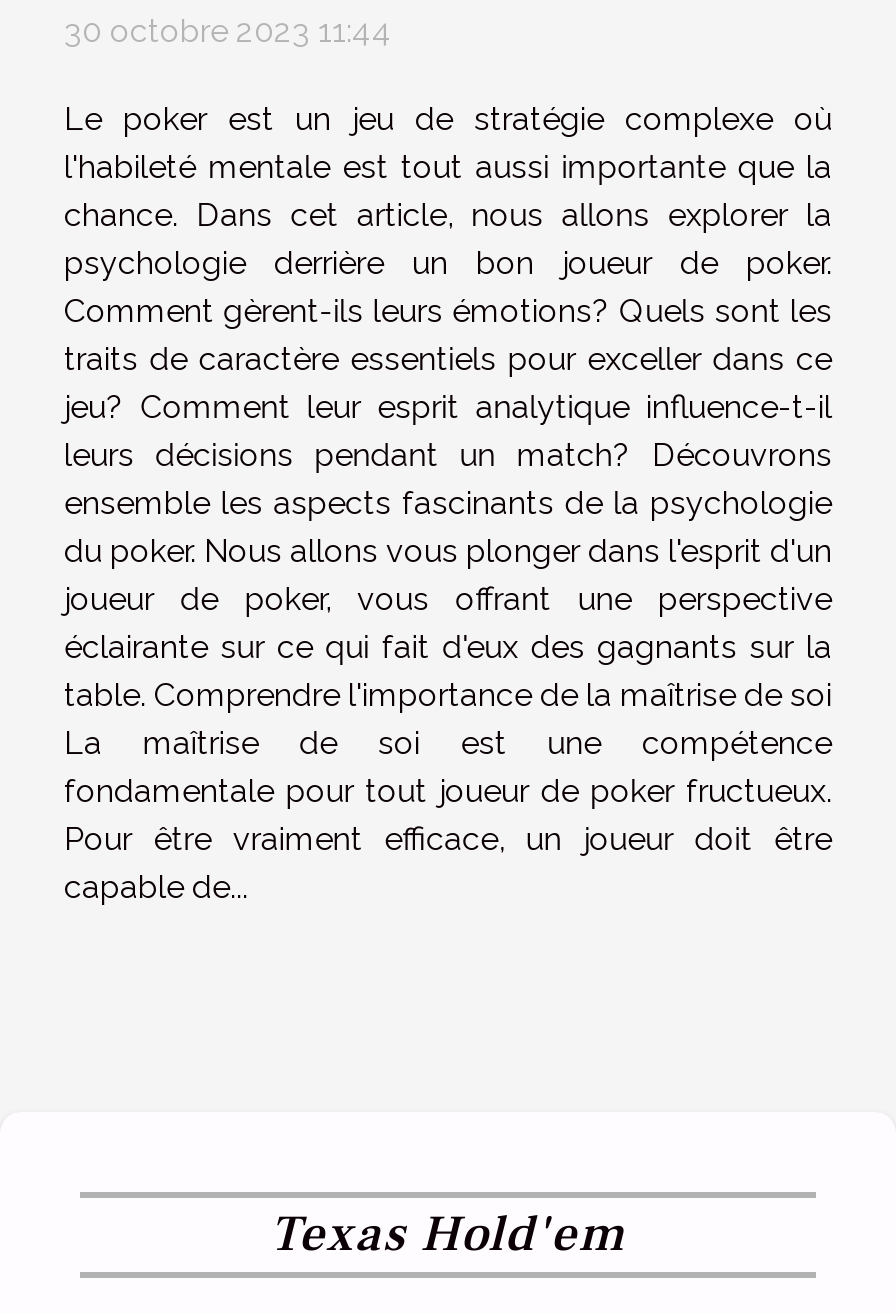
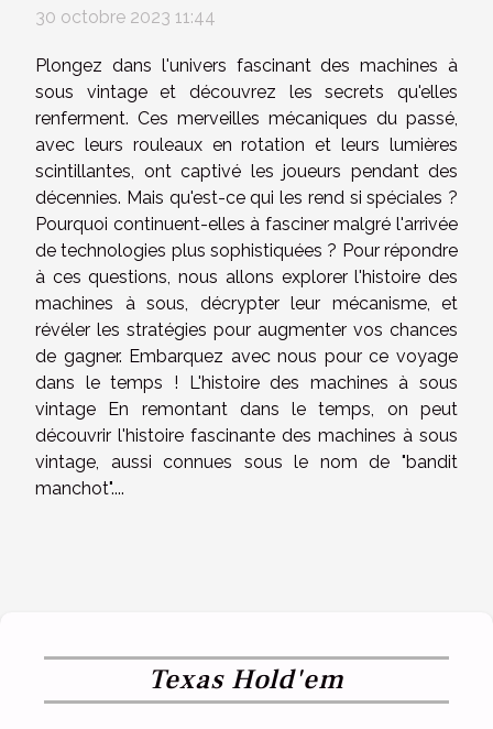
[64,99,832,905] Le poker est un jeu de stratégie complexe où | l'habileté mentale est tout aussi importante que la | chance. Dans cet article, nous allons explorer la | psychologie derrière un bon joueur de poker. | Comment gèrent-ils leurs émotions? Quels sont les | traits de caractère essentiels pour exceller dans ce | jeu? Comment leur esprit analytique influence-t-il | leurs décisions pendant un match? Découvrons | ensemble les aspects fascinants de la psychologie | du poker. Nous allons vous plonger dans l'esprit d'un | joueur de poker, vous offrant une perspective | éclairante sur ce qui fait d'eux des gagnants sur la | table. Comprendre l'importance de la maîtrise de soi | La maîtrise de soi est une compétence | fondamentale pour tout joueur de poker fructueux. | Pour être vraiment efficace, un joueur doit être | capable de... -> [35,55,458,498] Plongez dans l'univers fascinant des machines à | sous vintage et découvrez les secrets qu'elles | renferment. Ces merveilles mécaniques du passé, | avec leurs rouleaux en rotation et leurs lumières | scintillantes, ont captivé les joueurs pendant des | décennies. Mais qu'est-ce qui les rend si spéciales ? | Pourquoi continuent-elles à fasciner malgré l'arrivée | de technologies plus sophistiquées ? Pour répondre | à ces questions, nous allons explorer l'histoire des | machines à sous, décrypter leur mécanisme, et | révéler les stratégies pour augmenter vos chances | de gagner. Embarquez avec nous pour ce voyage | dans le temps ! L'histoire des machines à sous | vintage En remontant dans le temps, on peut | découvrir l'histoire fascinante des machines à sous | vintage, aussi connues sous le nom de "bandit | manchot"....

